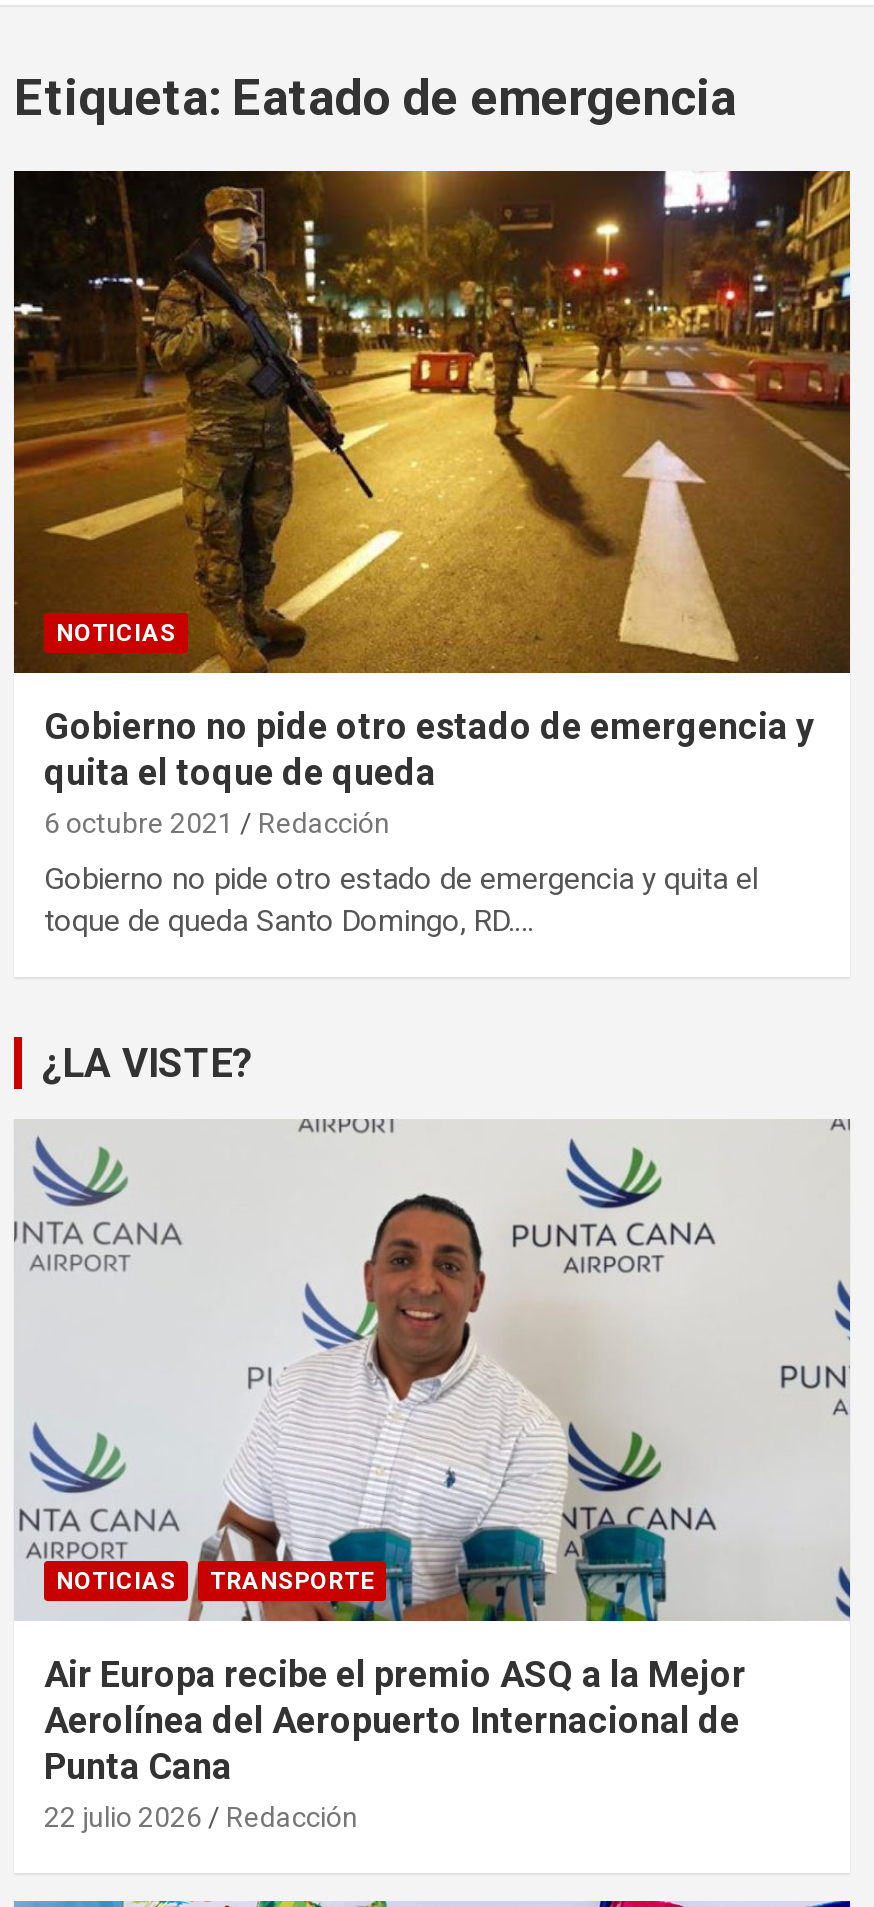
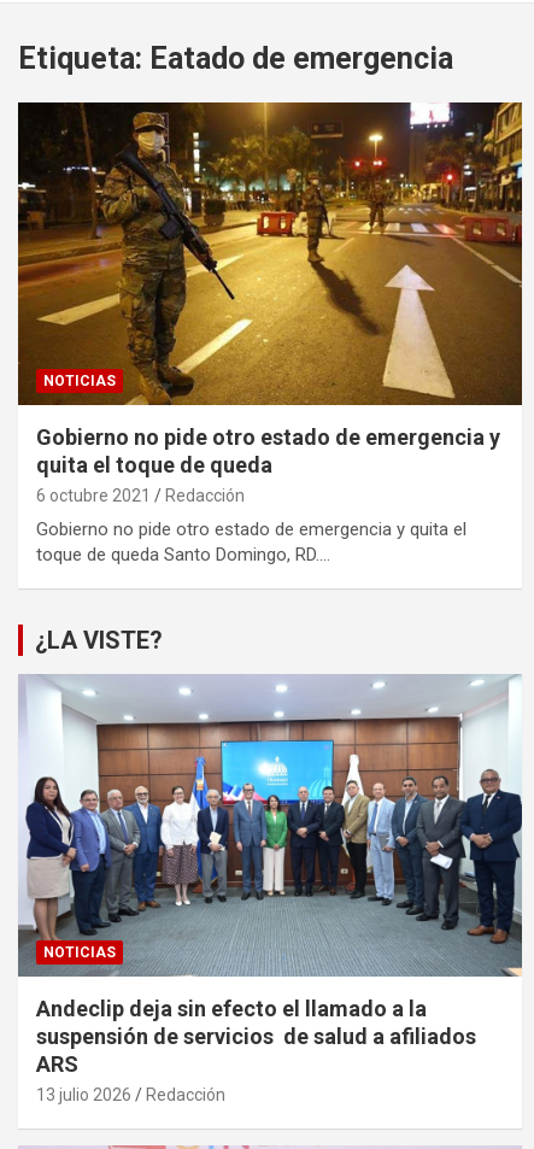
[12,1119,852,1833] [image] | TRANSPORTE | Air Europa recibe el premio ASQ a la Mejor | Aerolínea del Aeropuerto Internacional de | Punta Cana | 22 julio 2026 -> [17,675,523,1104] [image] | Andeclip deja sin efecto el llamado a la | suspensión de servicios de salud a afiliados | ARS | 13 julio 2026

